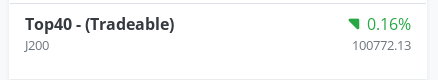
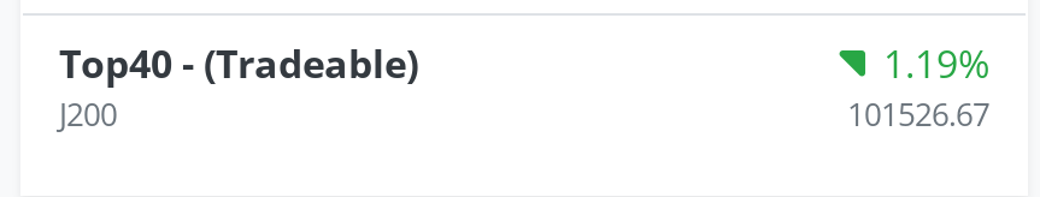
[363,13,411,35] 0.16% -> [874,37,989,90] 1.19%
[352,36,411,54] 100772.13 -> [847,92,989,135] 101526.67

